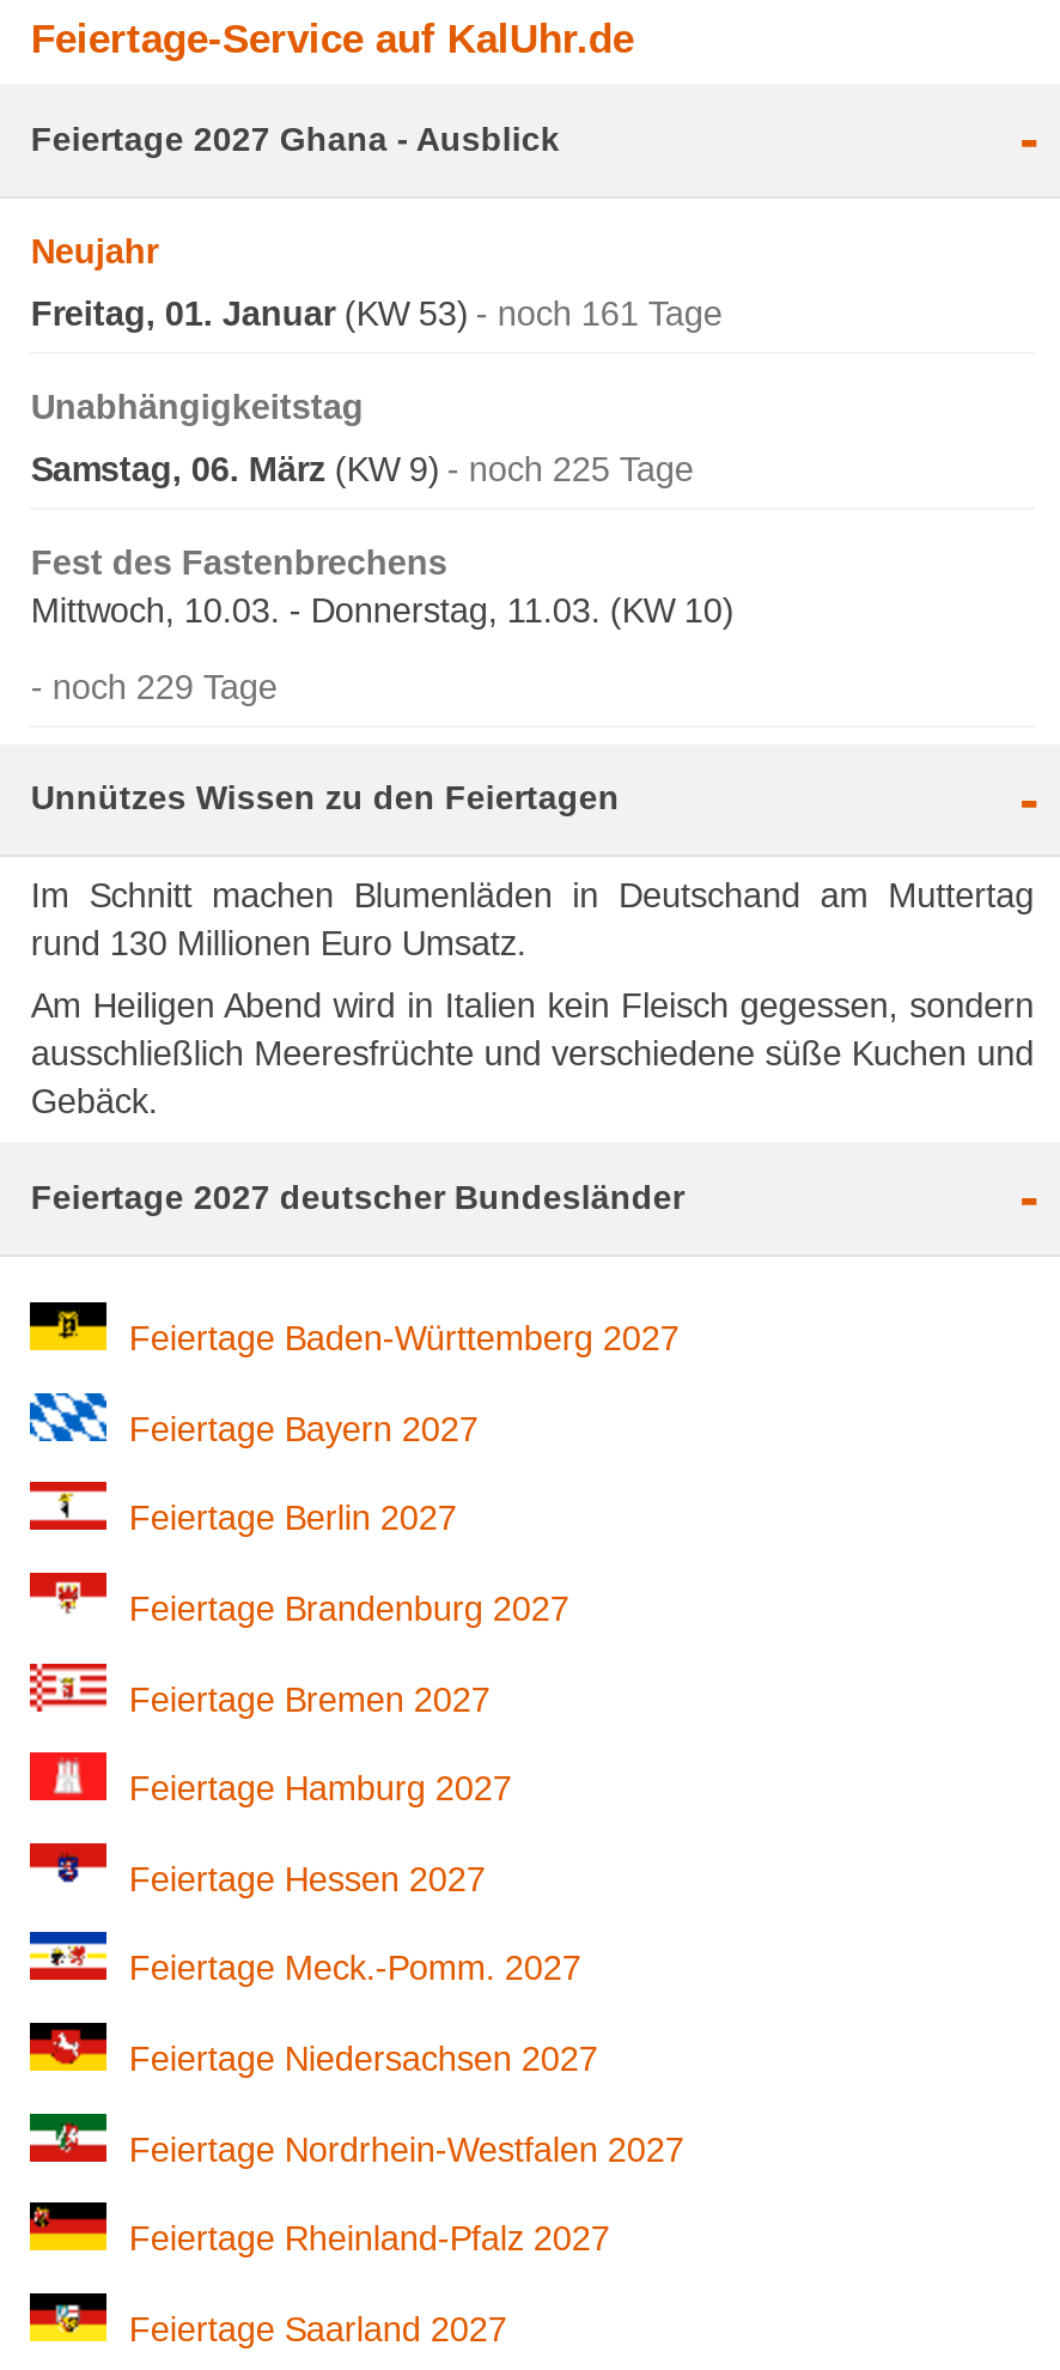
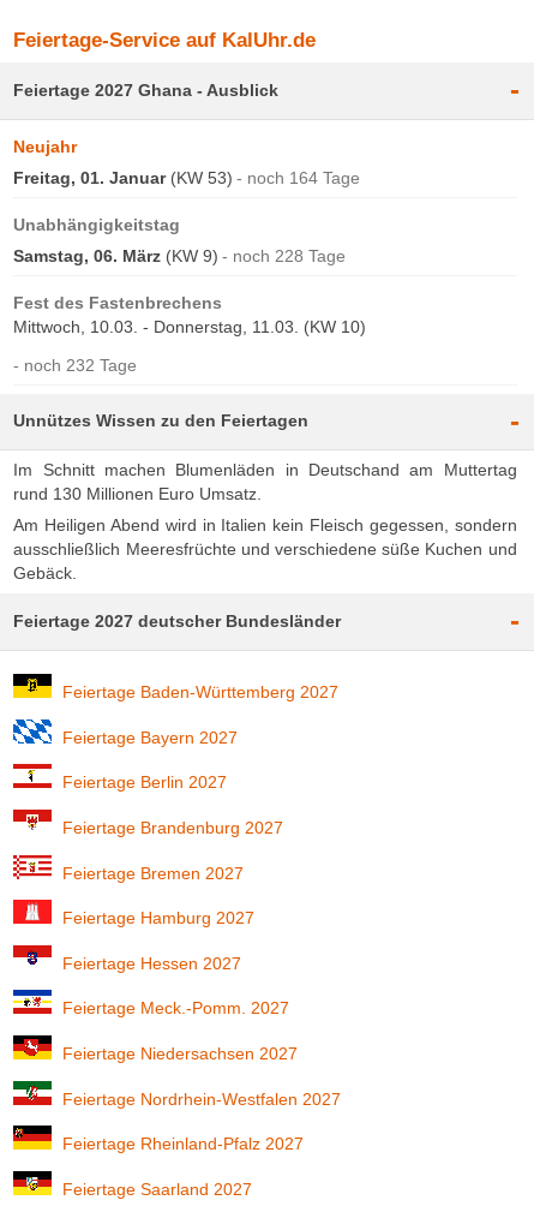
[31,293,722,332] Freitag, 01. Januar (KW 53) noch 161 Tage -> [14,168,360,187] Freitag, 01. Januar (KW 53) noch 164 Tage
[31,449,694,487] Samstag, 06. März (KW 9) noch 225 Tage -> [14,246,346,265] Samstag, 06. März (KW 9) noch 228 Tage
[52,667,277,705] noch 229 Tage -> [24,355,137,374] noch 232 Tage

